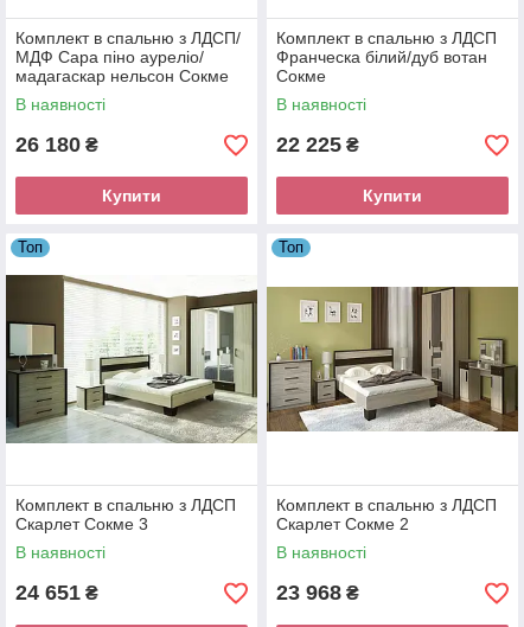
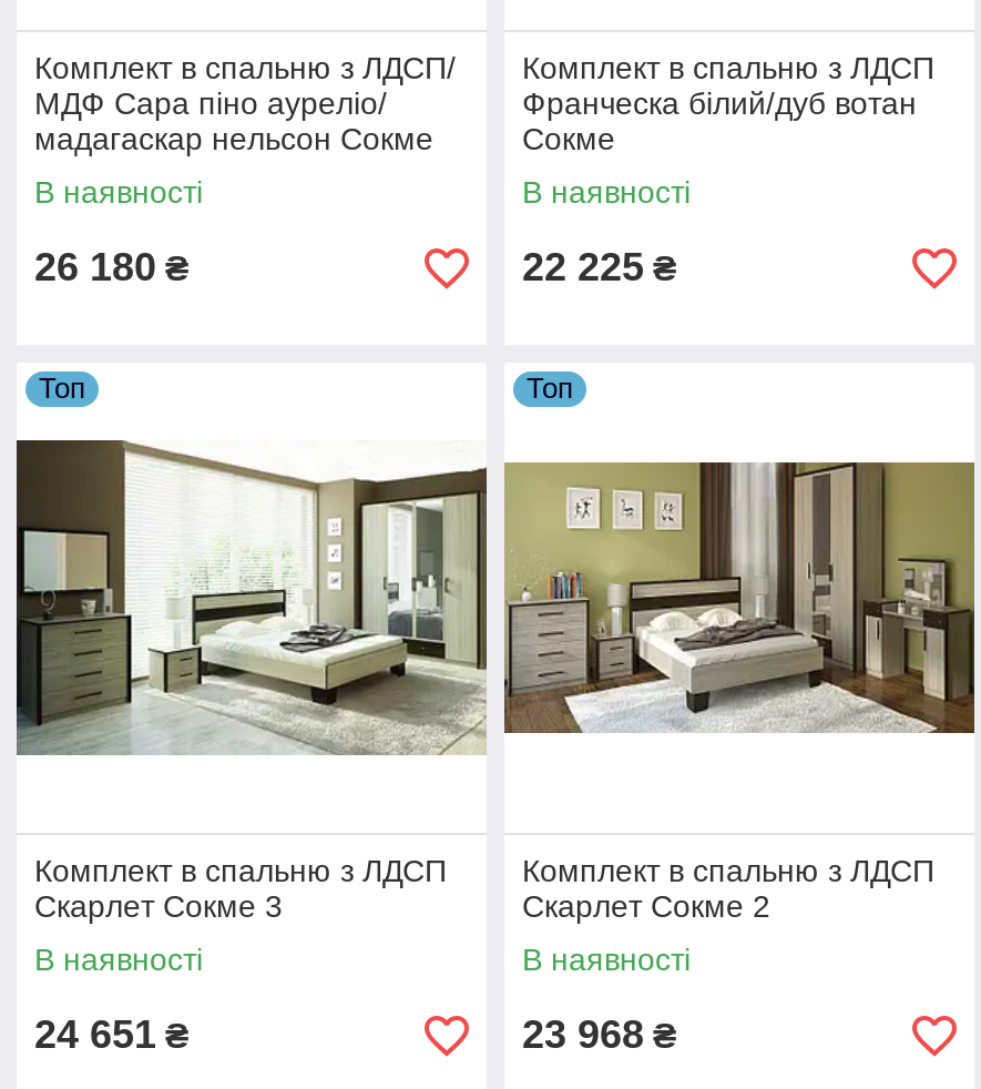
[102,186,161,205] Купити -> none
[363,186,422,205] Купити -> none

